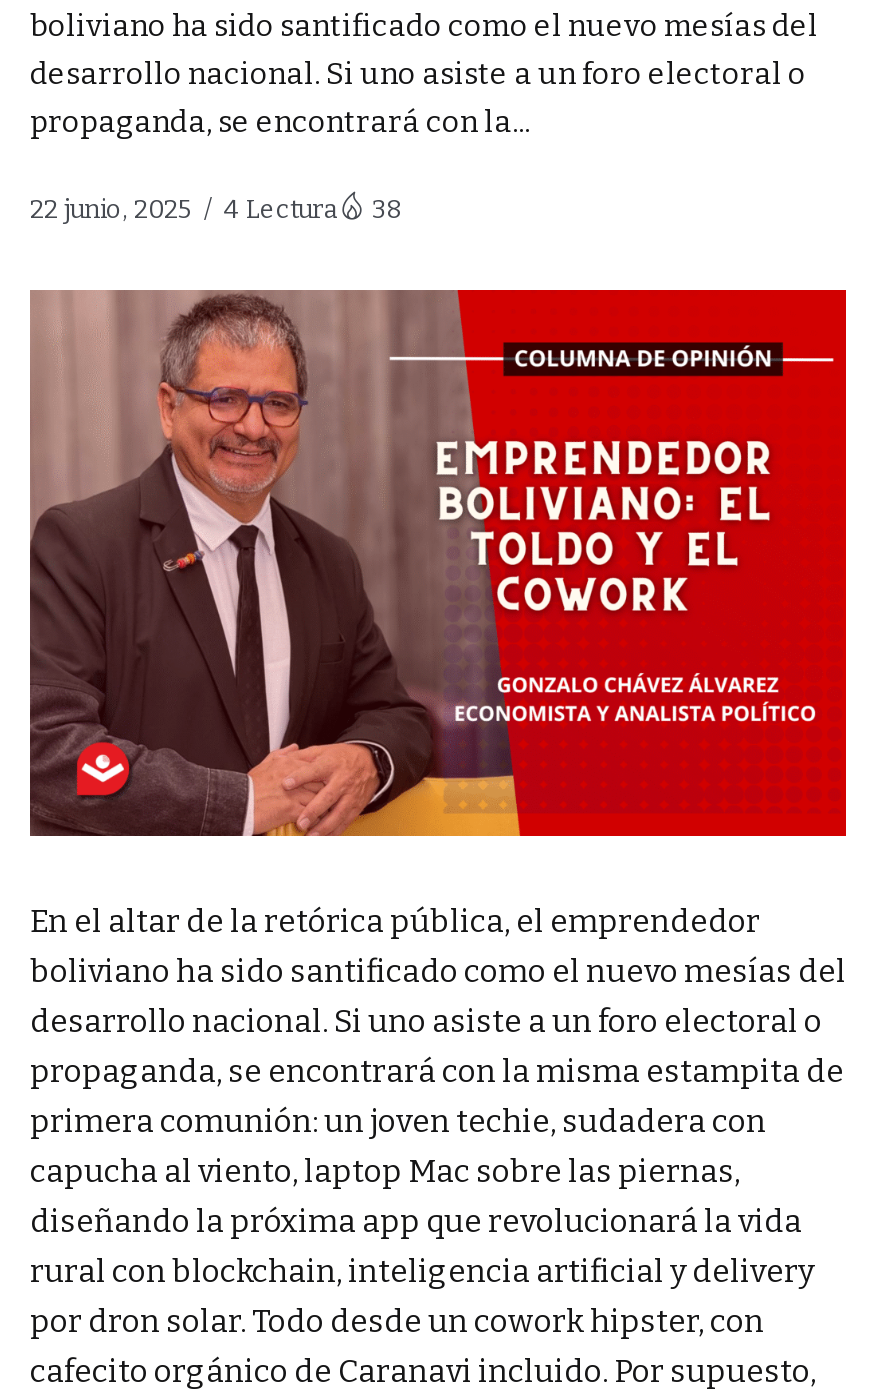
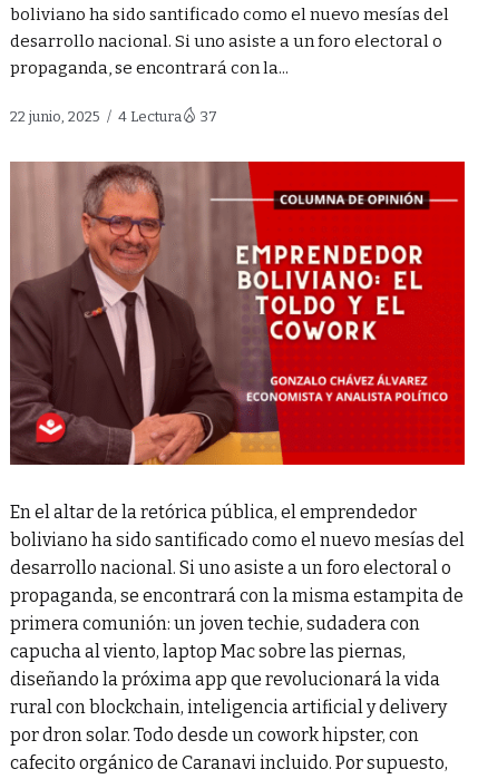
[30,195,402,225] 22 junio, 2025 4 Lectura 38 -> [10,109,217,125] 22 junio, 2025 4 Lectura 37

